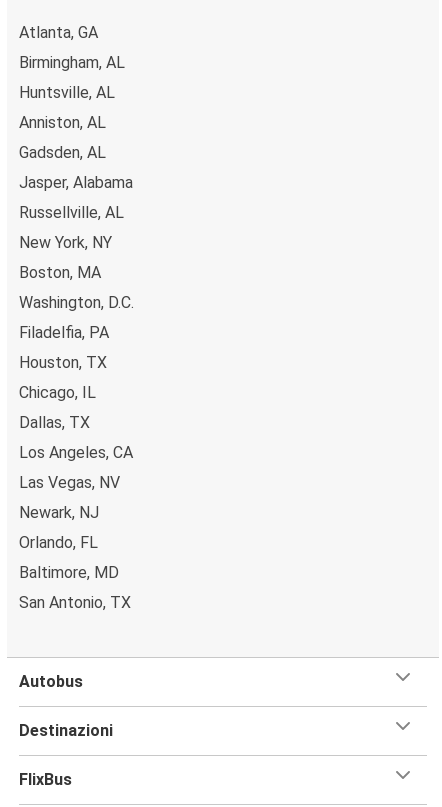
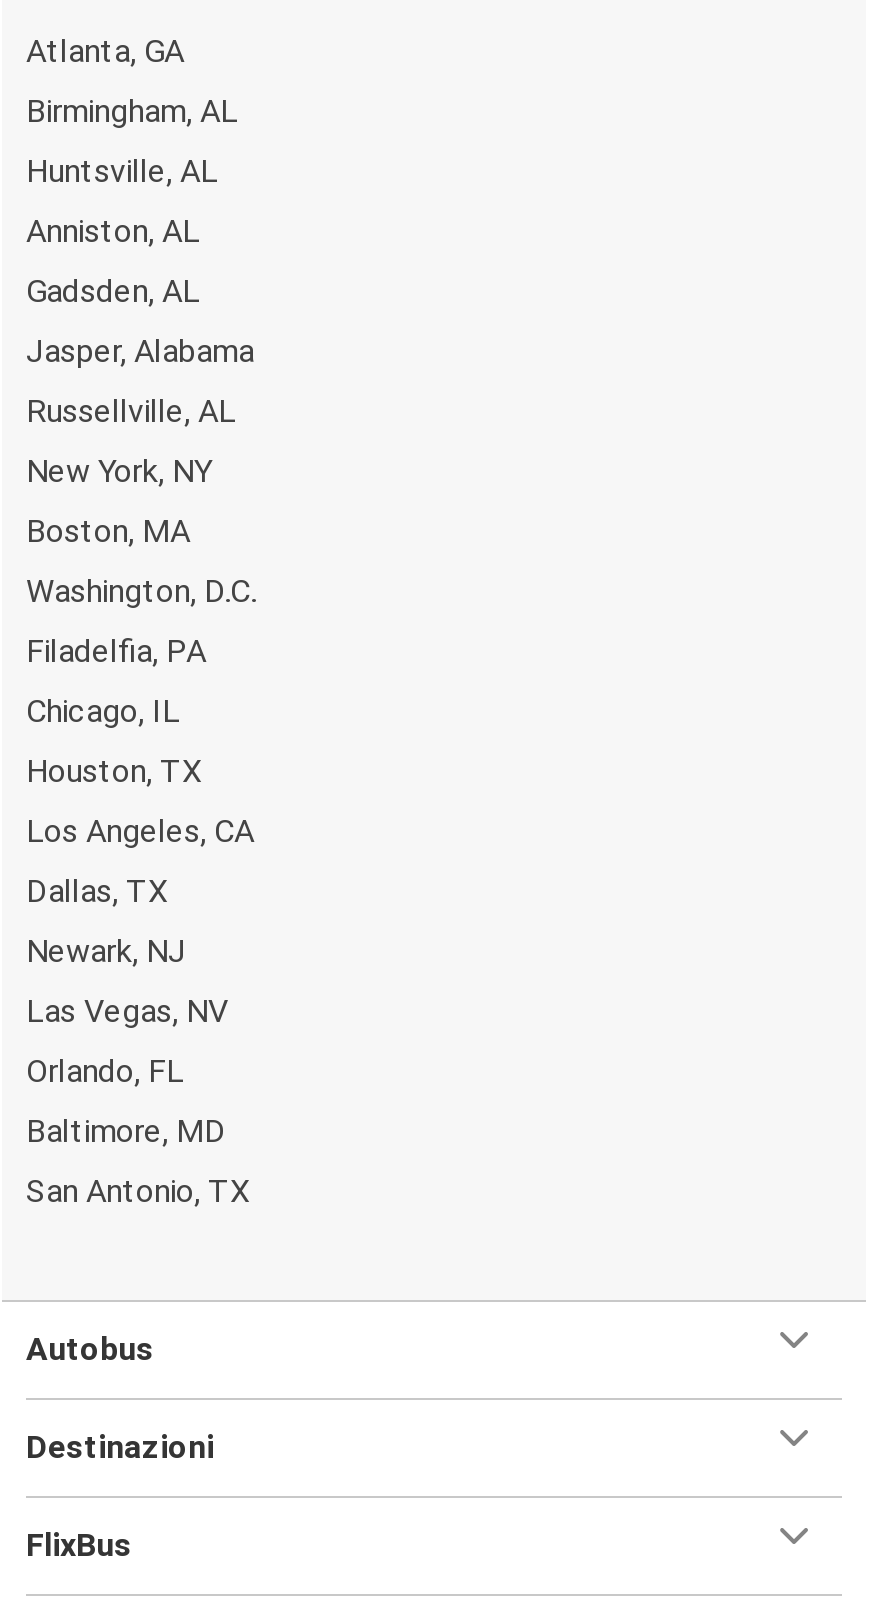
moved [19,352,107,371] -> [26,751,202,789]: Houston, TX
moved [19,382,96,401] -> [26,691,180,729]: Chicago, IL
moved [19,412,90,431] -> [26,871,168,909]: Dallas, TX
moved [19,442,133,461] -> [26,811,254,849]: Los Angeles, CA
moved [19,472,120,491] -> [26,991,228,1029]: Las Vegas, NV
moved [19,502,99,521] -> [26,931,186,969]: Newark, NJ

